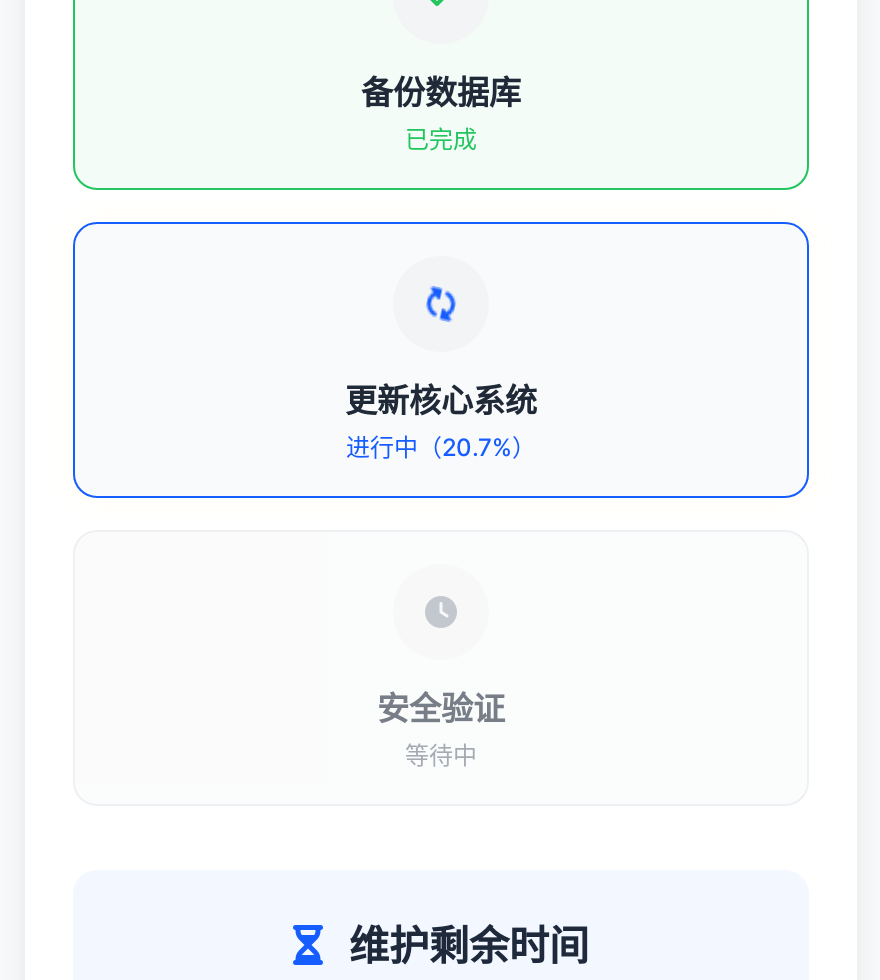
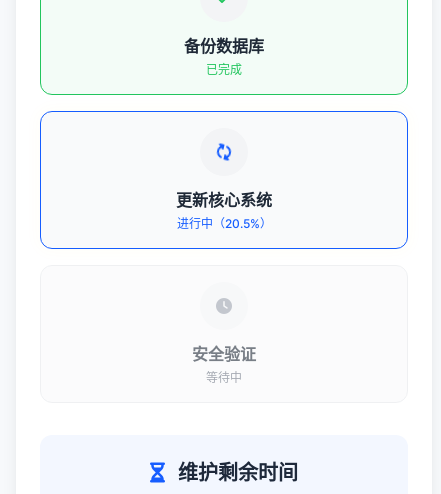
[346,432,536,462] 进行中（20.7%） -> [176,216,271,231] 进行中（20.5%）

